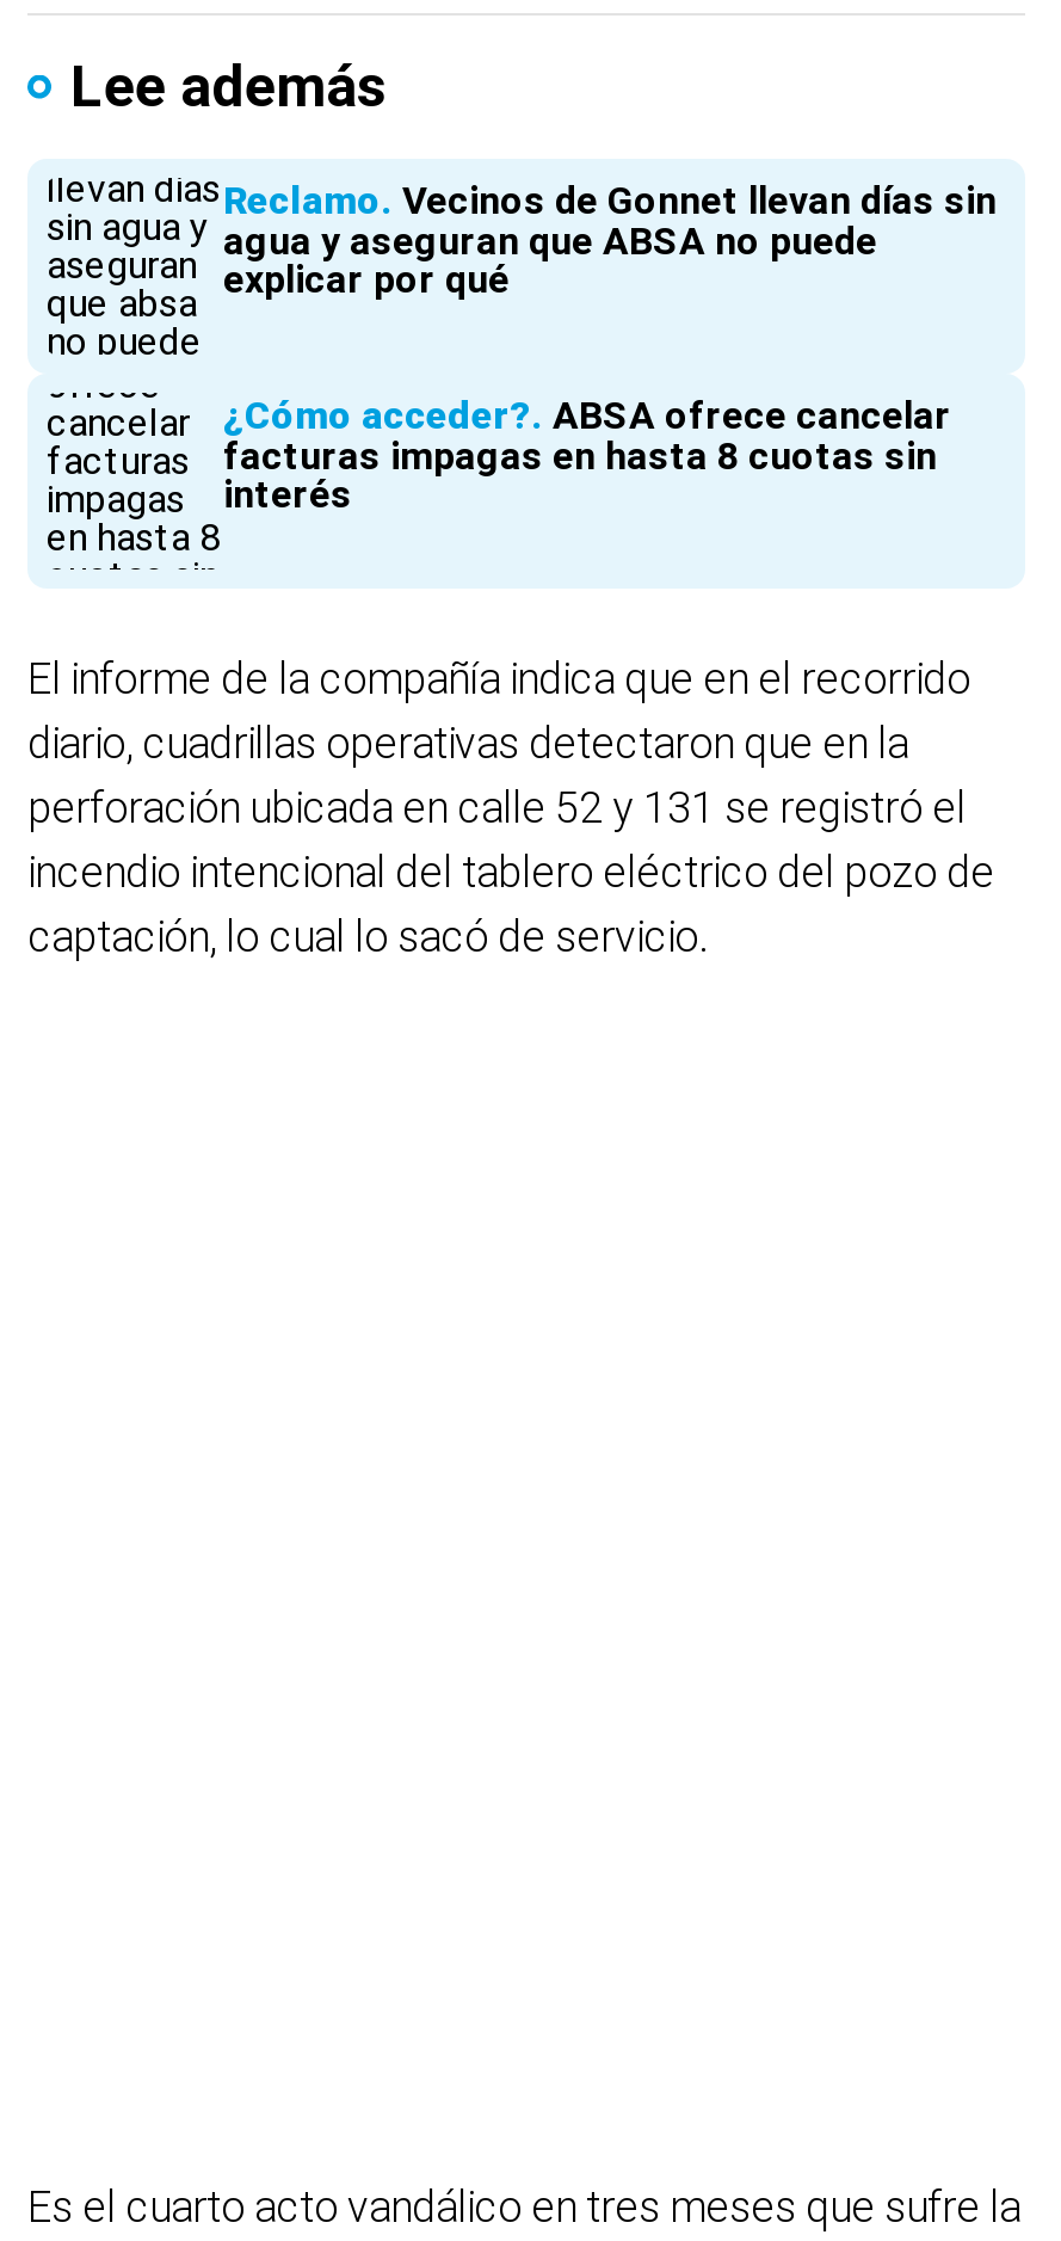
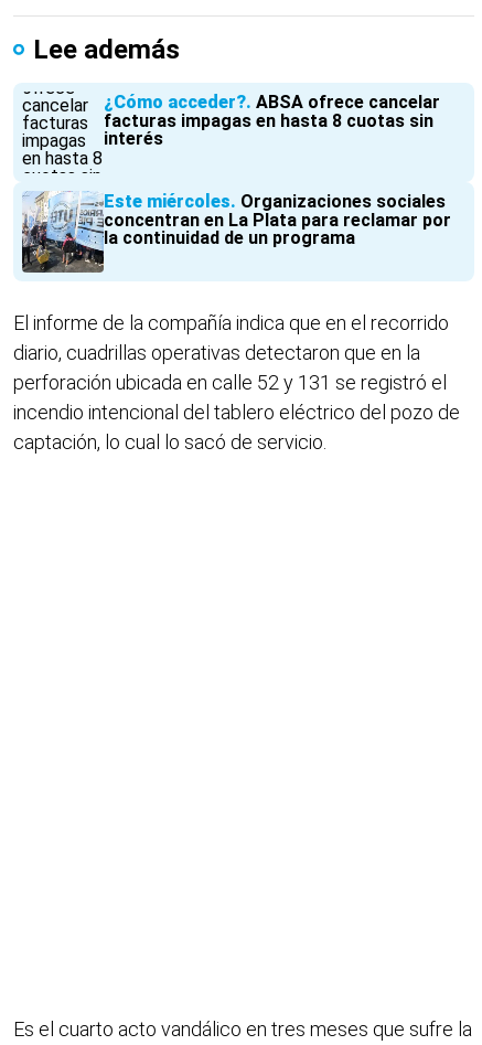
[44,176,997,357] [image] | Reclamo Vecinos de Gonnet llevan días sin | agua y aseguran que ABSA no puede | explicar por qué -> none
moved [47,393,951,567] -> [22,92,440,172]: [image] | ¿Cómo acceder? ABSA ofrece cancelar | facturas impagas en hasta 8 cuotas sin | interés
none -> [21,191,451,274] [image] | Este miércoles Organizaciones sociales | concentran en La Plata para reclamar por | la continuidad de un programa

